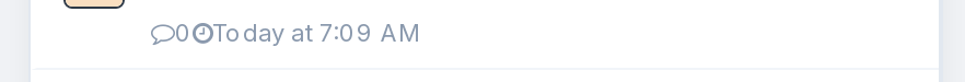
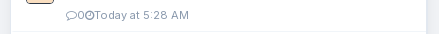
[175,17,420,48] 0 Today at 7:09 AM -> [77,8,189,22] 0 Today at 5:28 AM

